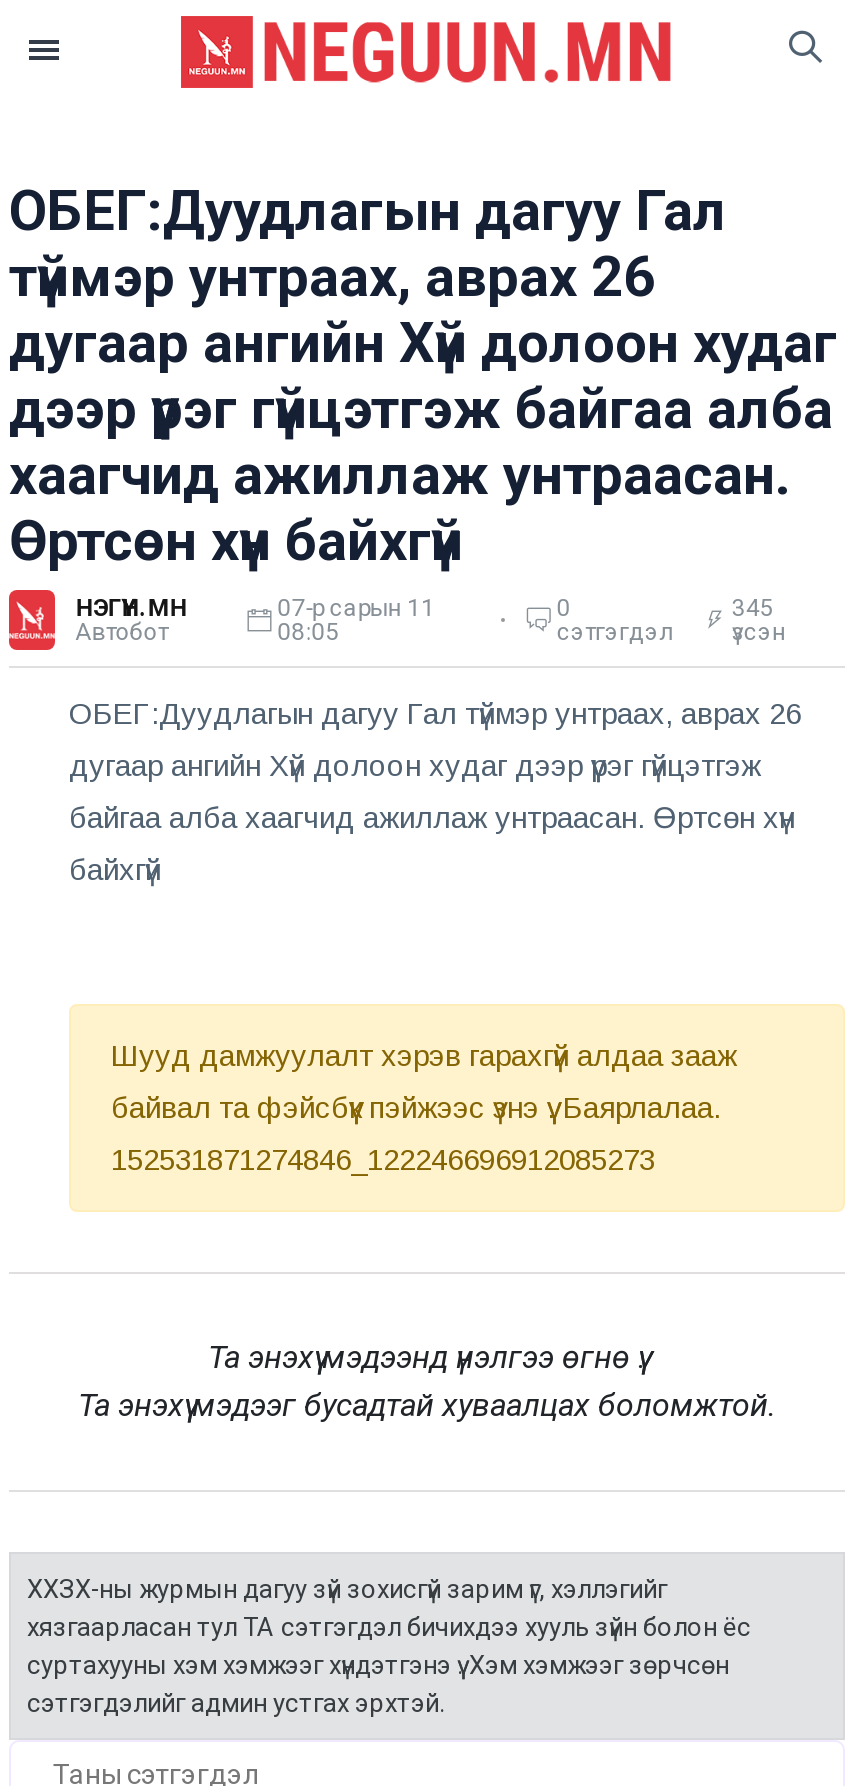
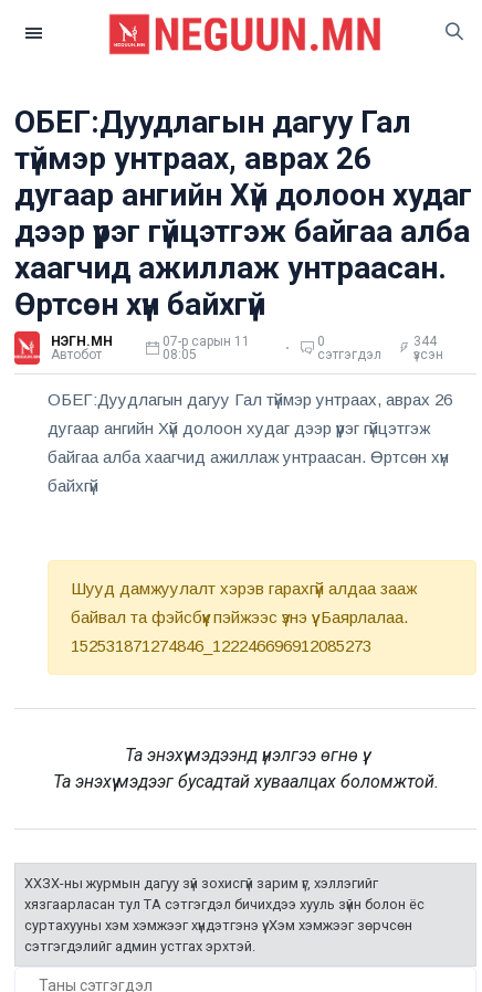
[732,594,774,622] 345 -> [414,334,437,349] 344

